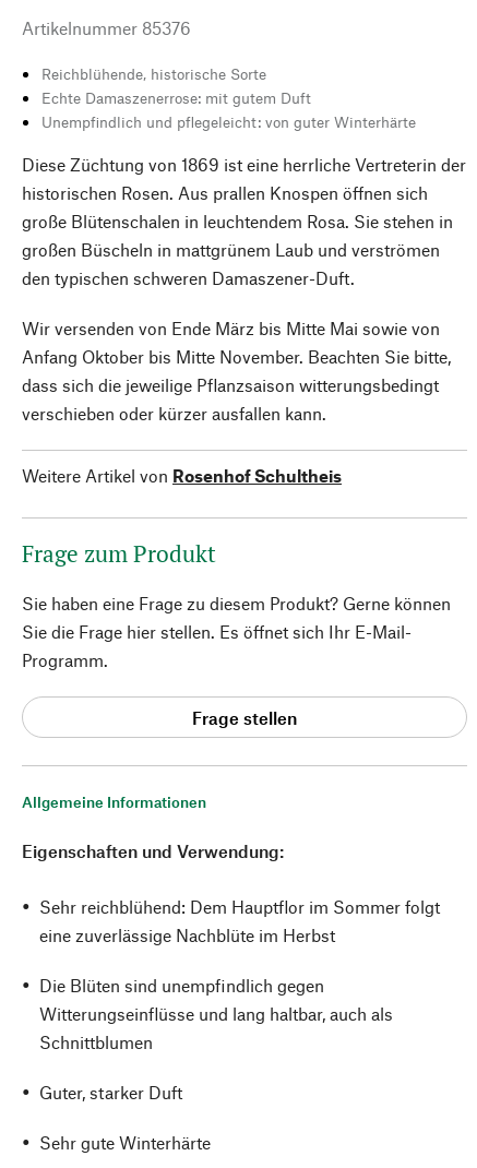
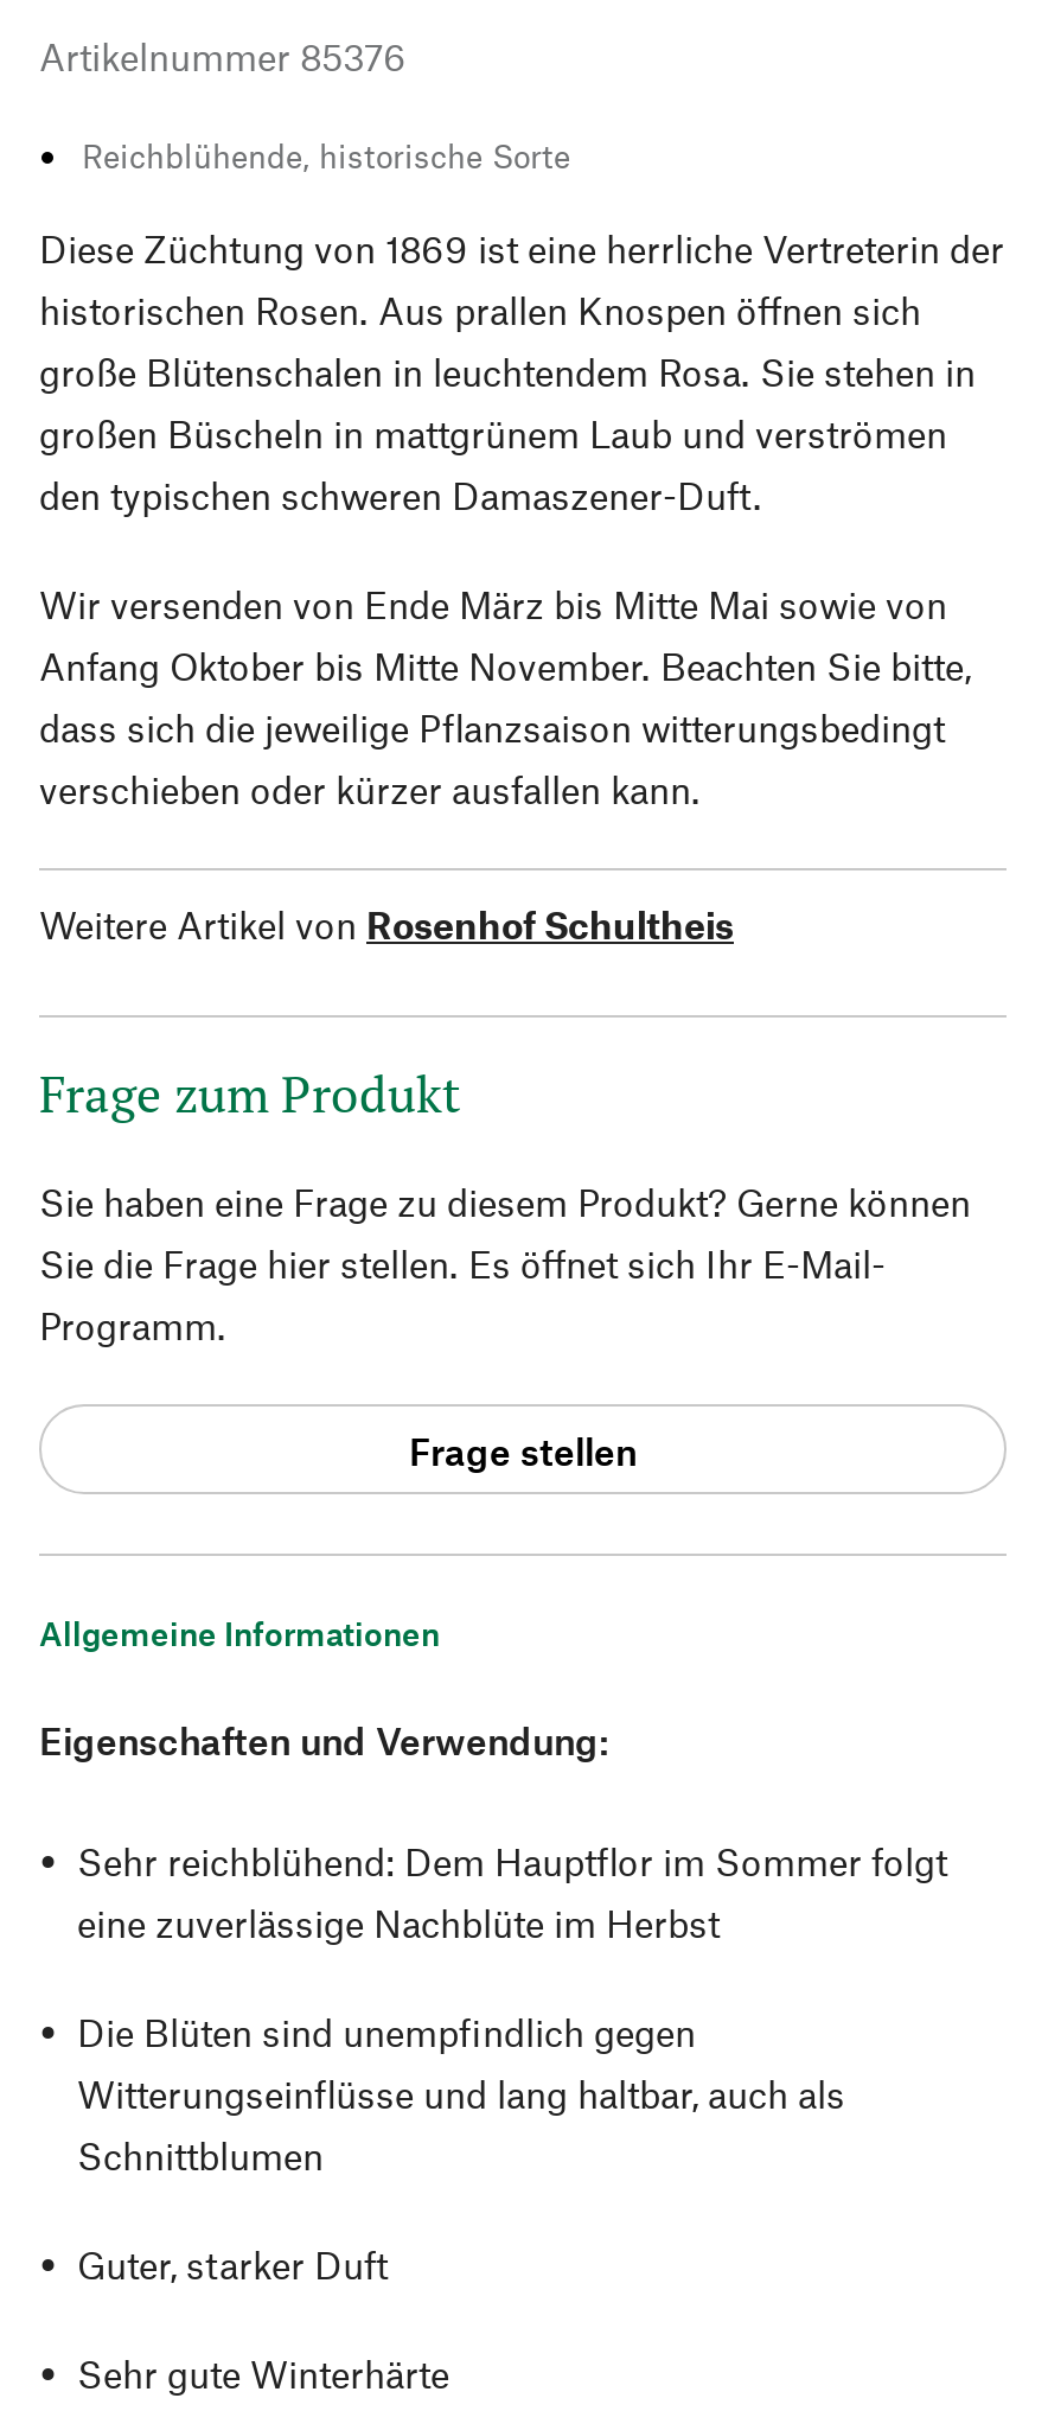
[41,88,416,131] Echte Damaszenerrose: mit gutem Duft | Unempfindlich und pflegeleicht: von guter Winterhärte -> none

